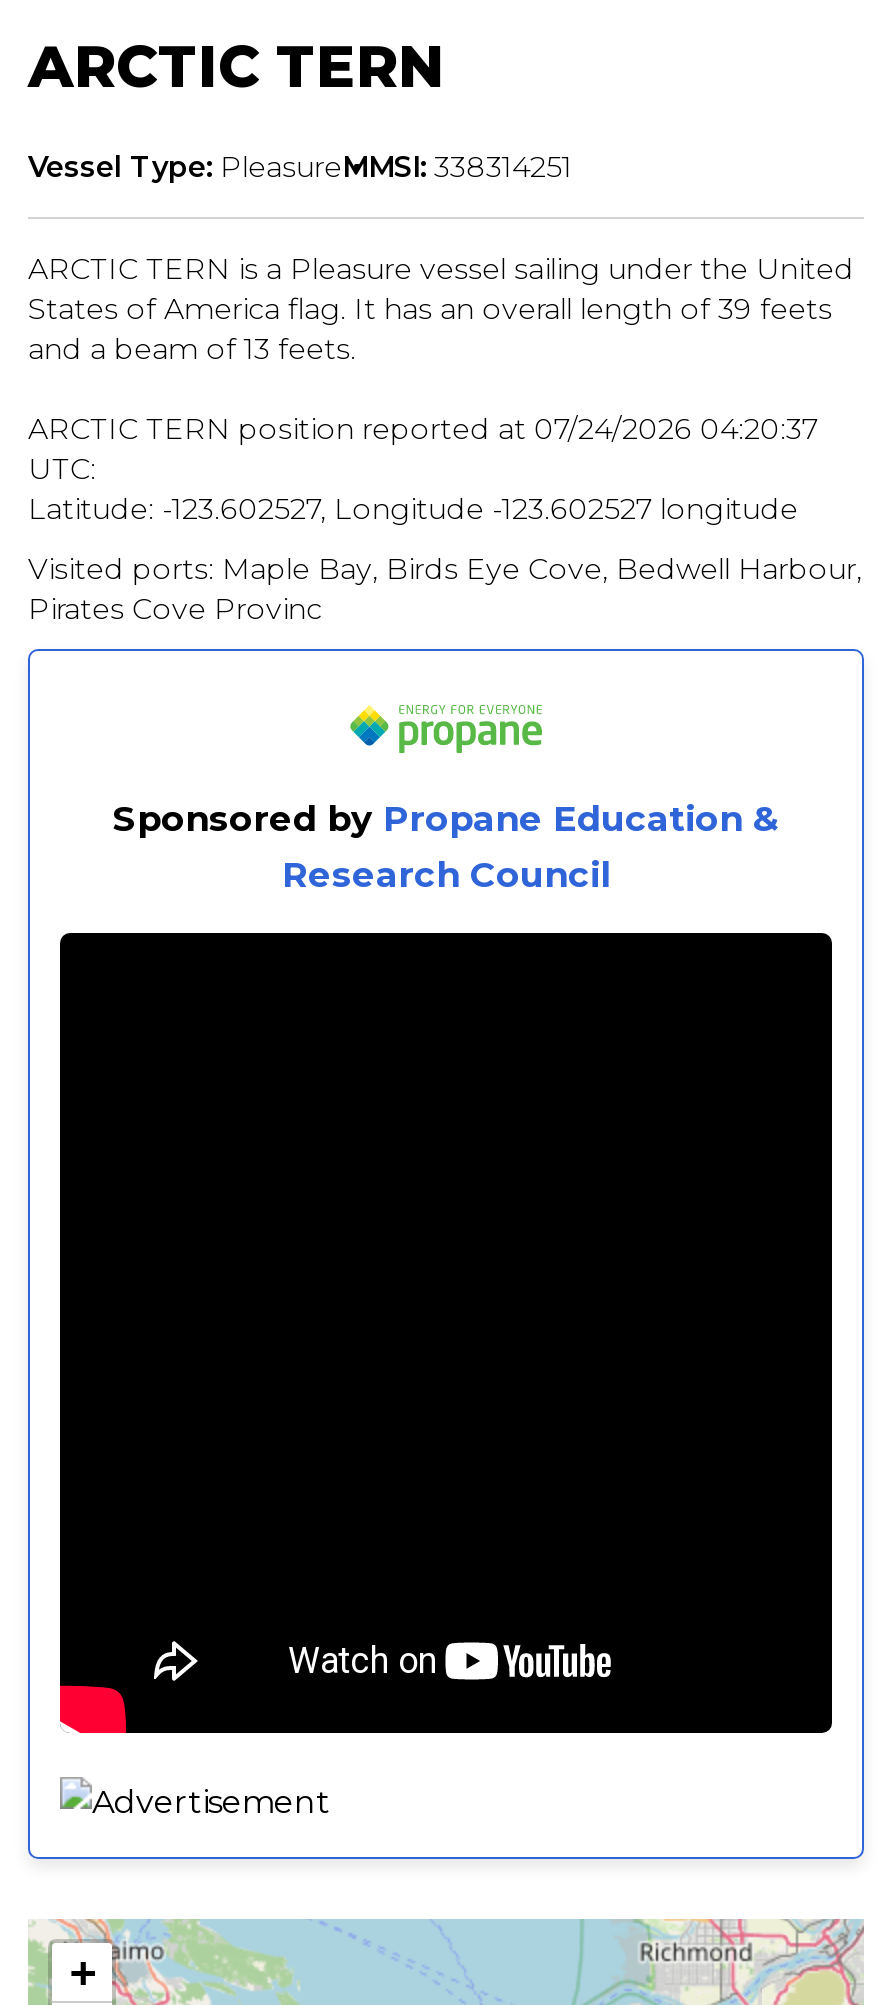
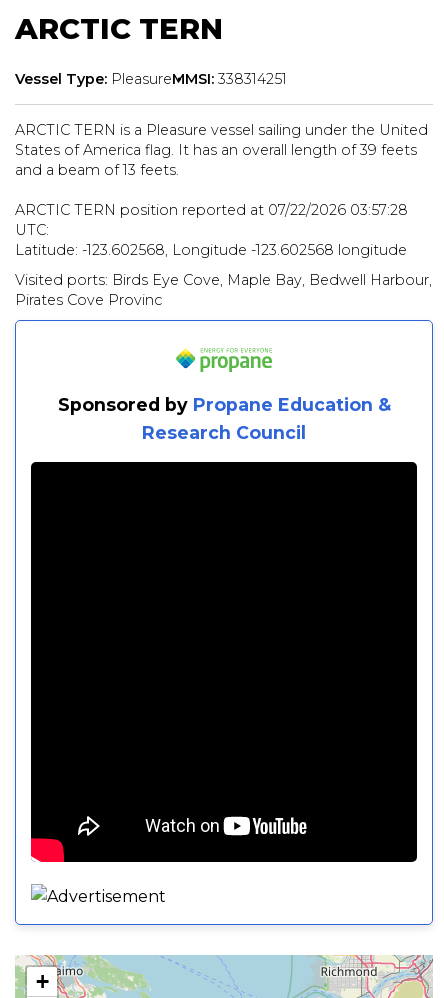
[28,411,818,447] ARCTIC TERN position reported at 07/24/2026 04:20:37 -> [15,201,408,219] ARCTIC TERN position reported at 07/22/2026 03:57:28
[28,491,798,527] Latitude: -123.602527, Longitude -123.602527 longitude -> [15,241,407,259] Latitude: -123.602568, Longitude -123.602568 longitude
[28,551,862,587] Visited ports: Maple Bay, Birds Eye Cove, Bedwell Harbour, -> [15,271,432,289] Visited ports: Birds Eye Cove, Maple Bay, Bedwell Harbour,

